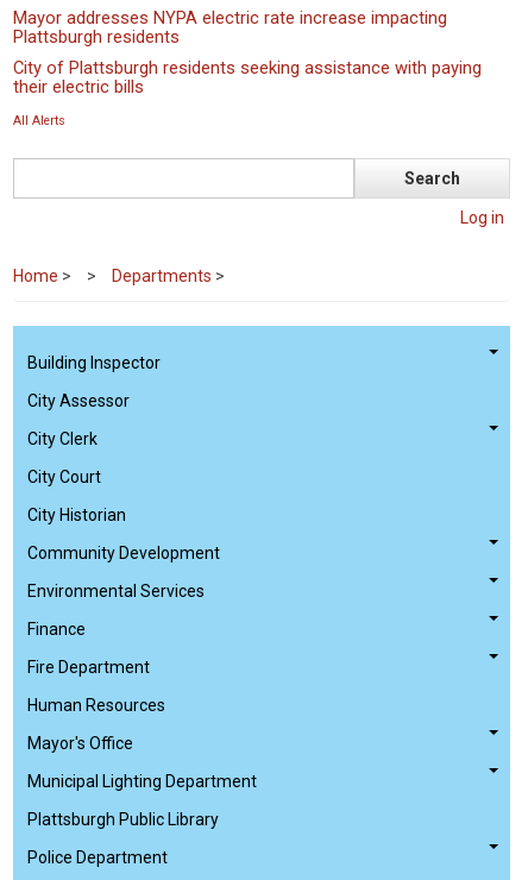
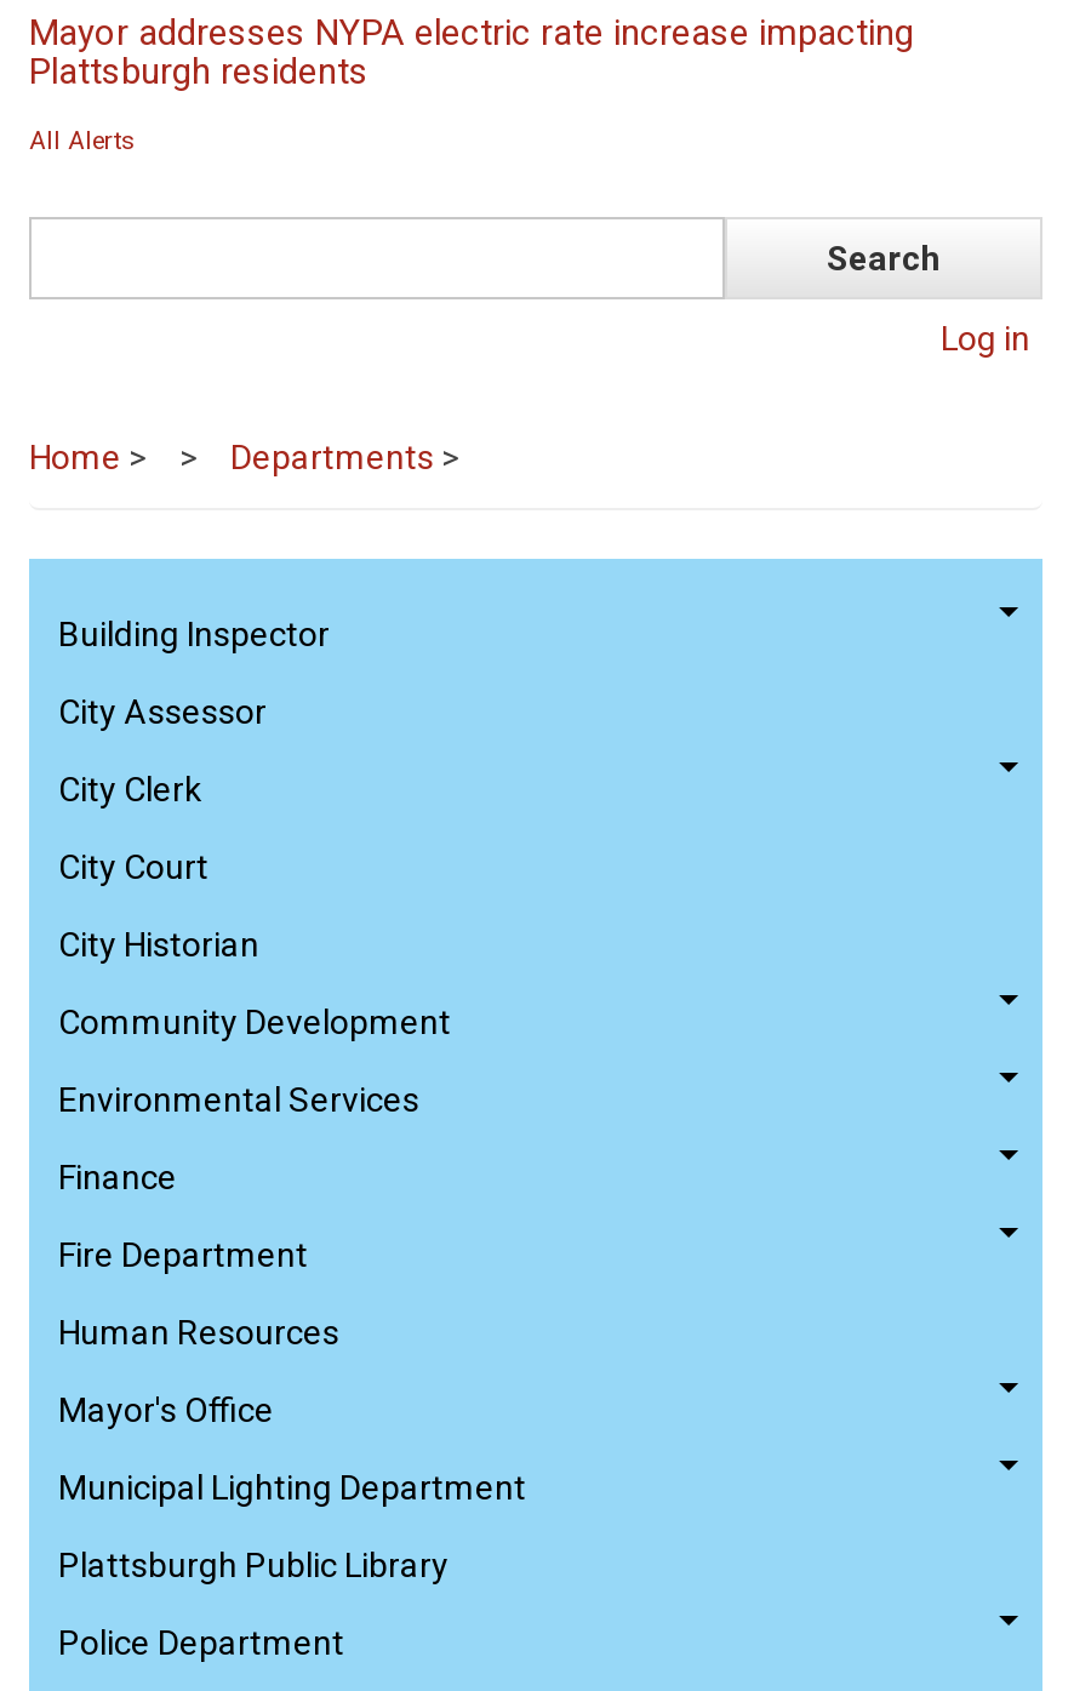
[13,57,482,98] City of Plattsburgh residents seeking assistance with paying | their electric bills -> none

